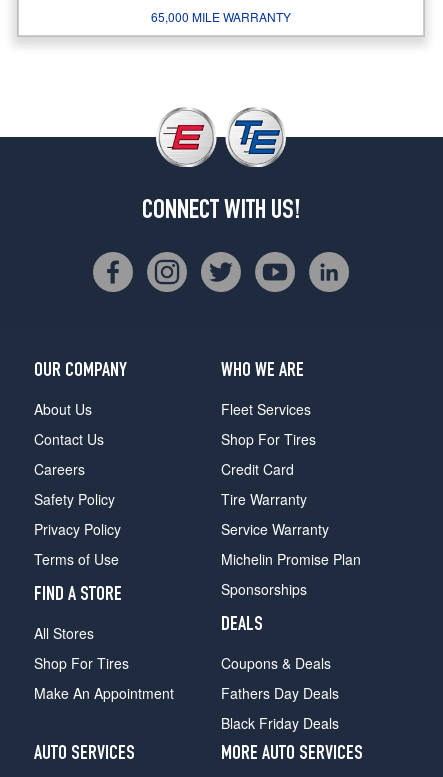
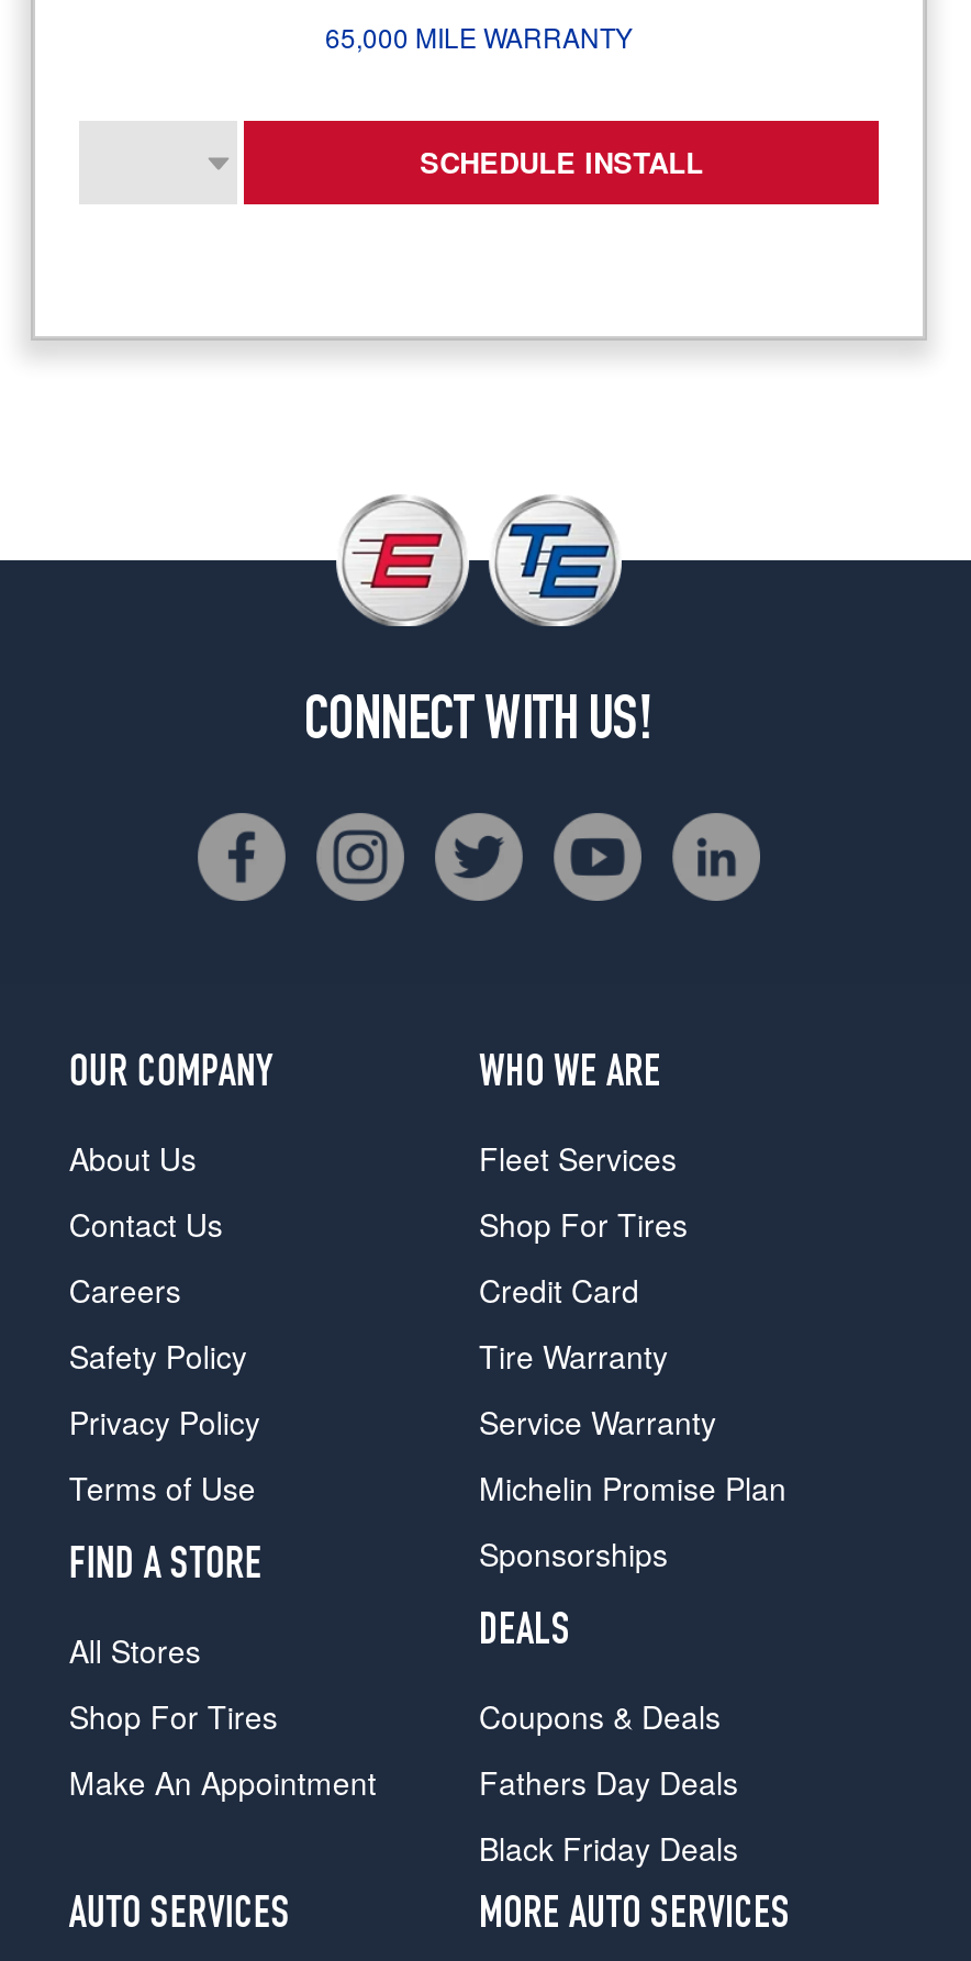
none -> [420,139,703,181] SCHEDULE INSTALL

